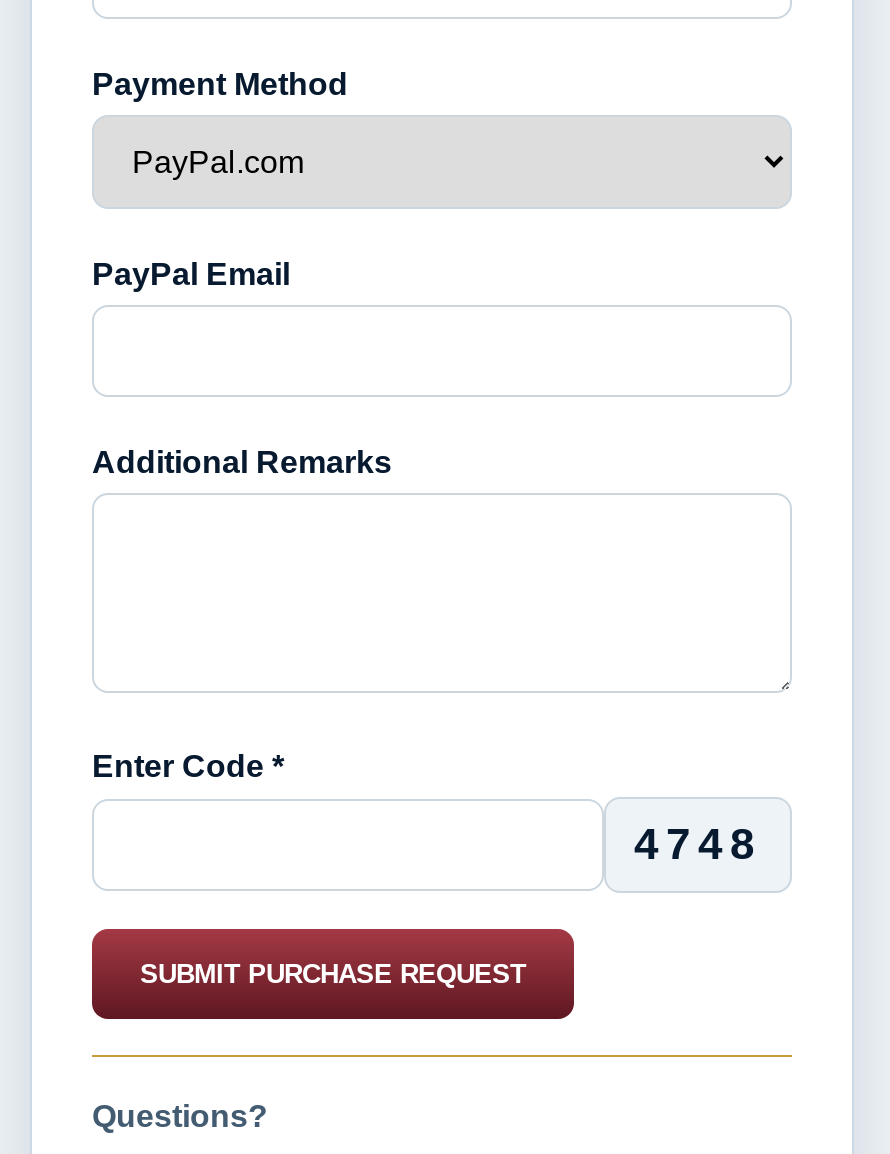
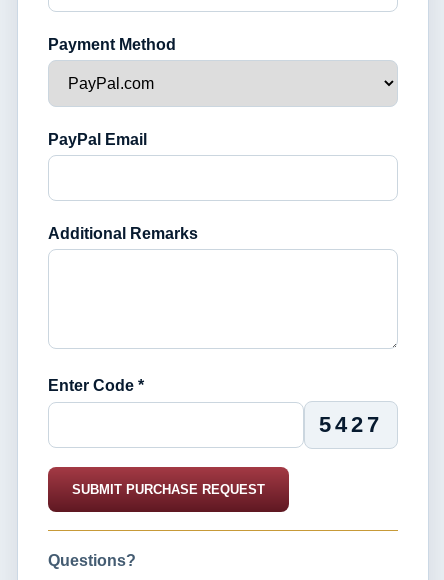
[634,819,762,869] 4748 -> [319,412,383,437] 5427

